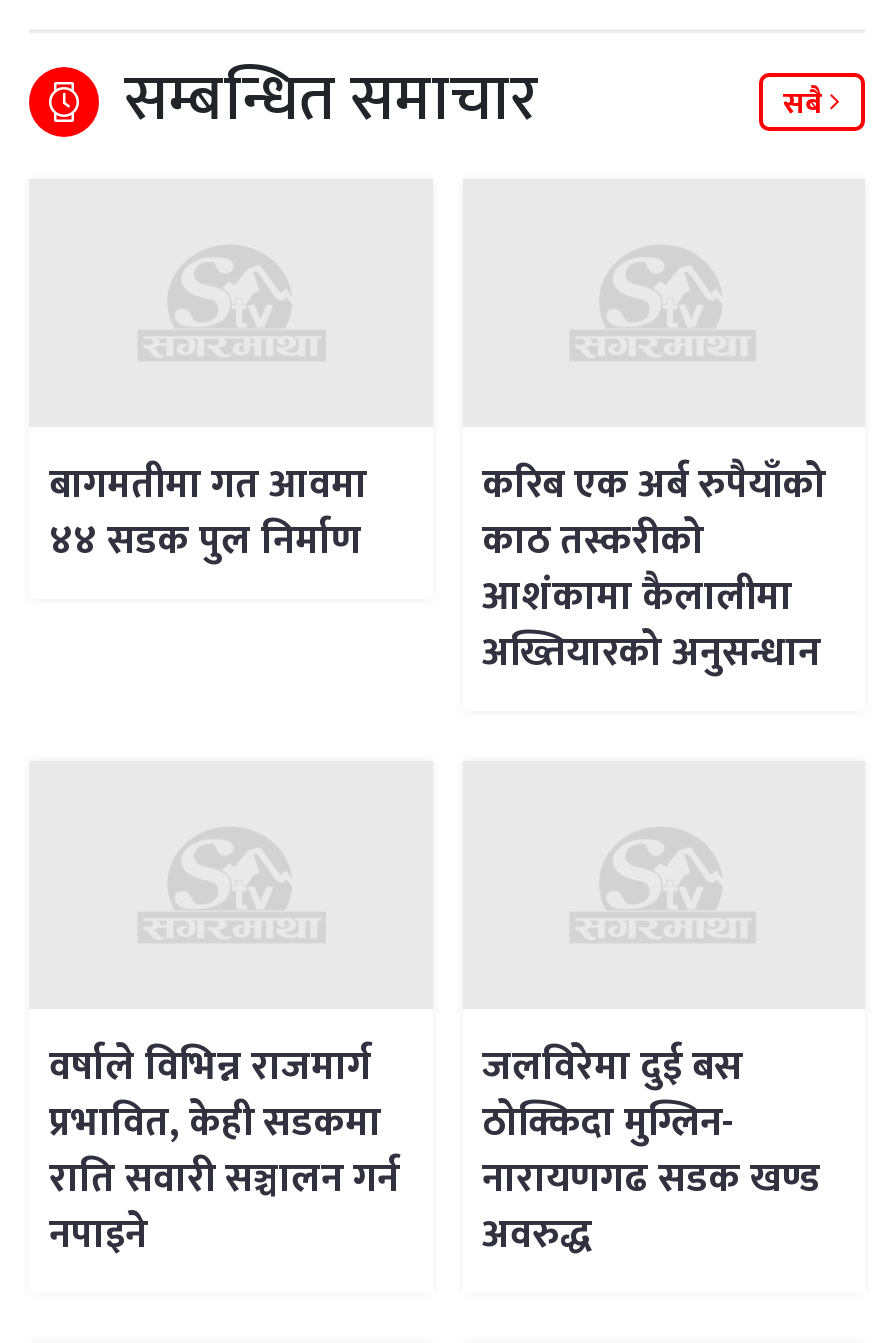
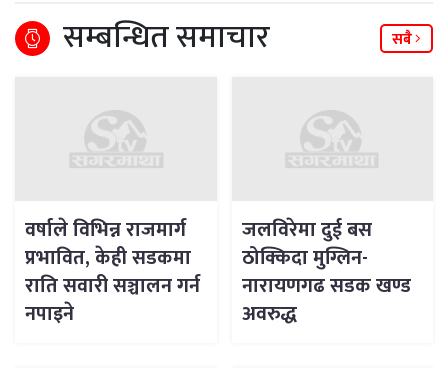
[49,452,367,576] बागमतीमा गत आवमा | ४४ सडक पुल निर्माण -> none
[482,452,826,688] करिब एक अर्ब रुपैयाँको | काठ तस्करीको | आशंकामा कैलालीमा | अख्तियारको अनुसन्धान -> none

